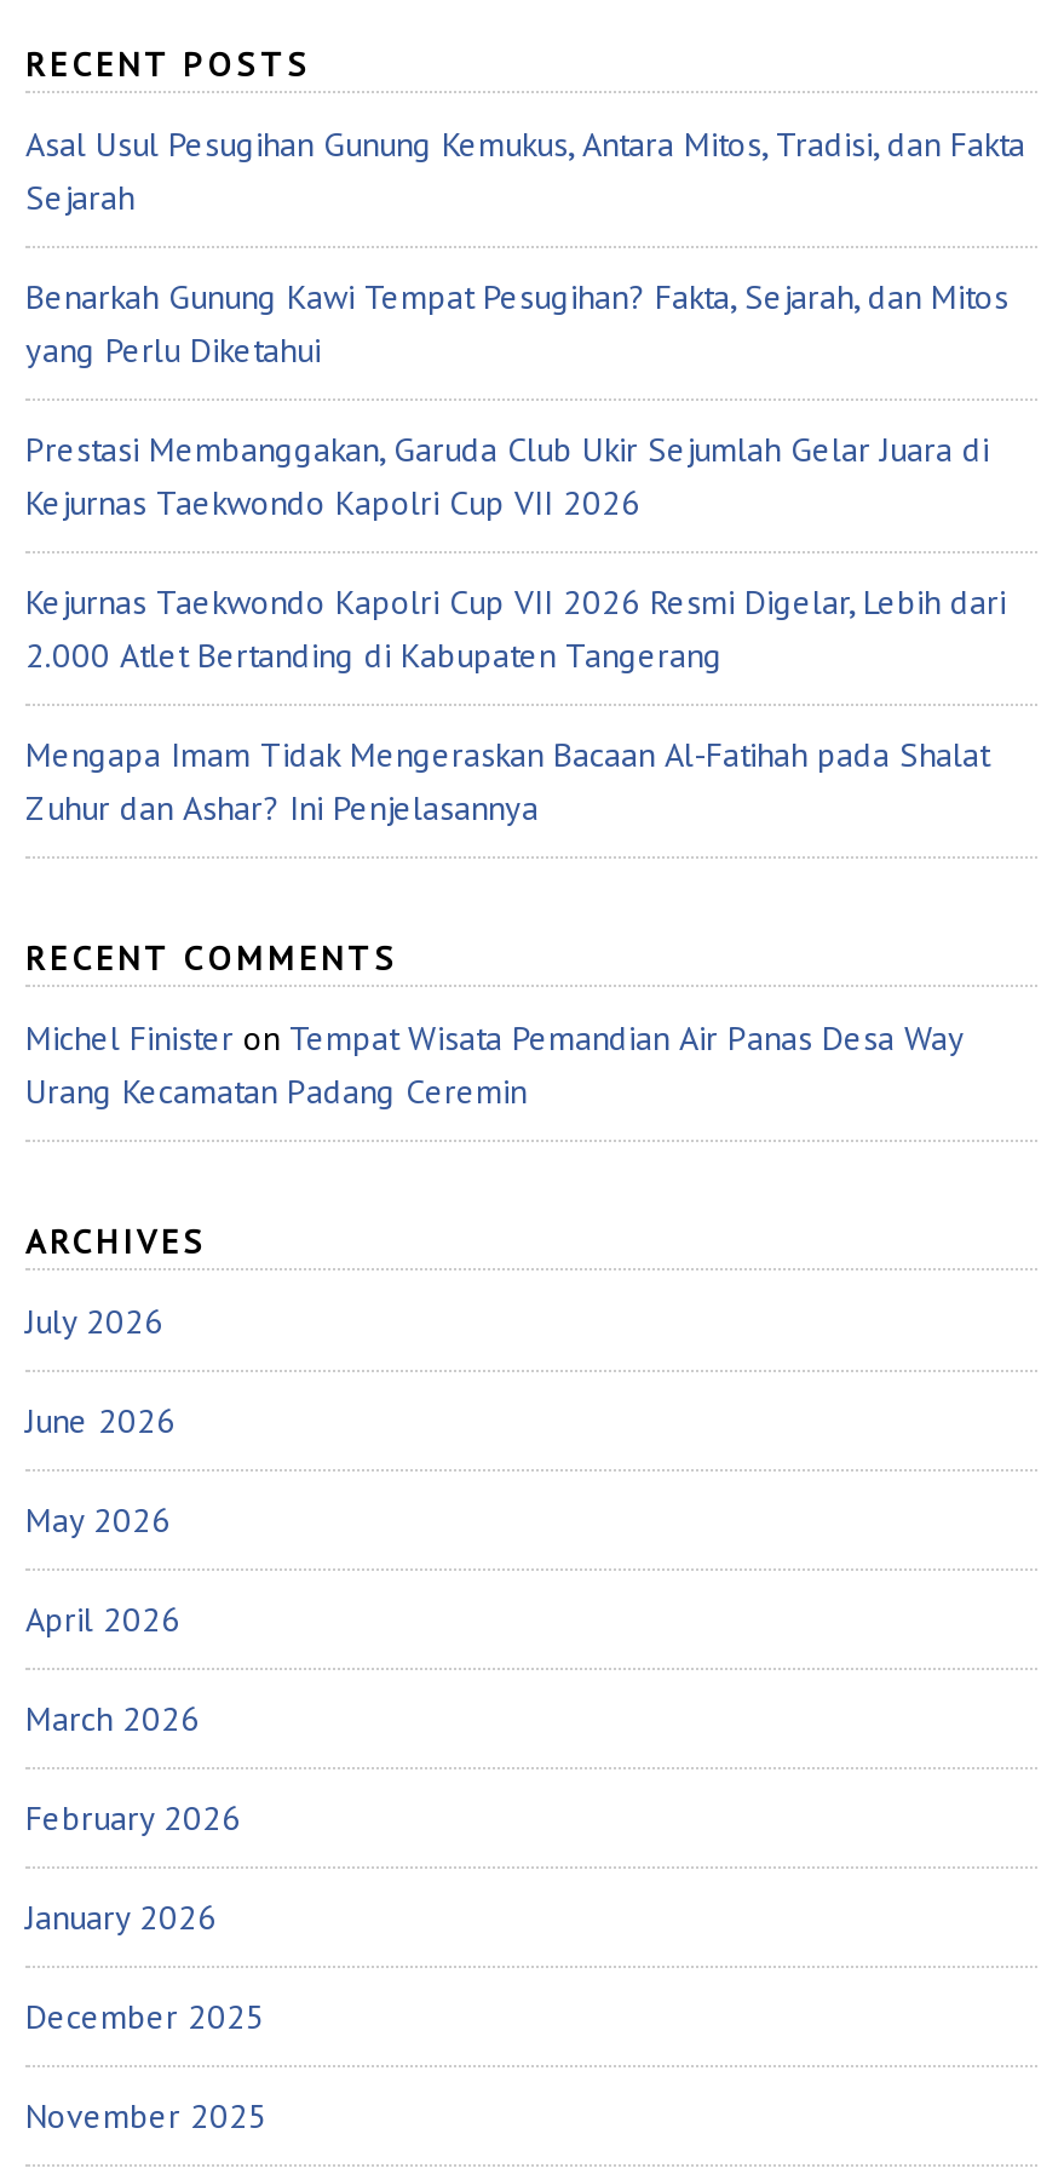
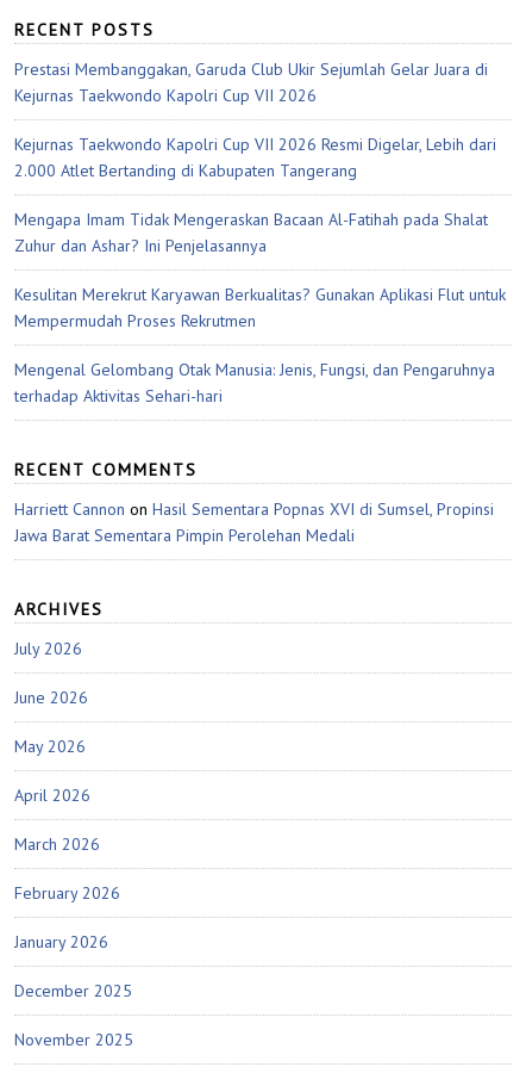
[25,121,1025,371] Asal Usul Pesugihan Gunung Kemukus, Antara Mitos, Tradisi, dan Fakta | Sejarah | Benarkah Gunung Kawi Tempat Pesugihan? Fakta, Sejarah, dan Mitos | yang Perlu Diketahui -> none
moved [25,426,1006,828] -> [14,58,496,256]: Prestasi Membanggakan, Garuda Club Ukir Sejumlah Gelar Juara di | Kejurnas Taekwondo Kapolri Cup VII 2026 | Kejurnas Taekwondo Kapolri Cup VII 2026 Resmi Digelar, Lebih dari | 2.000 Atlet Bertanding di Kabupaten Tangerang | Mengapa Imam Tidak Mengeraskan Bacaan Al-Fatihah pada Shalat | Zuhur dan Ashar? Ini Penjelasannya
none -> [14,283,506,406] Kesulitan Merekrut Karyawan Berkualitas? Gunakan Aplikasi Flut untuk | Mempermudah Proses Rekrutmen | Mengenal Gelombang Otak Manusia: Jenis, Fungsi, dan Pengaruhnya | terhadap Aktivitas Sehari-hari
[25,1015,962,1112] Michel Finister on Tempat Wisata Pemandian Air Panas Desa Way | Urang Kecamatan Padang Ceremin -> [14,498,494,545] Harriett Cannon on Hasil Sementara Popnas XVI di Sumsel, Propinsi | Jawa Barat Sementara Pimpin Perolehan Medali

